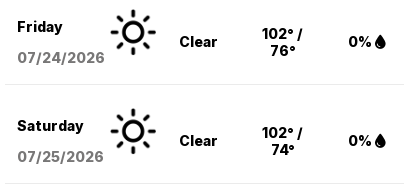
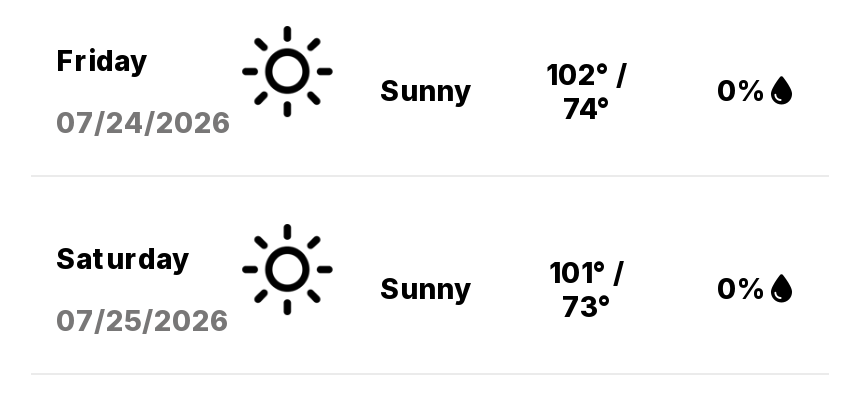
[179,33,218,50] Clear -> [380,74,472,108] Sunny
[270,42,296,59] 76° -> [563,92,611,126] 74°
[179,124,303,158] Clear | 102° / | 74° -> [380,256,625,324] Sunny | 101° / | 73°

